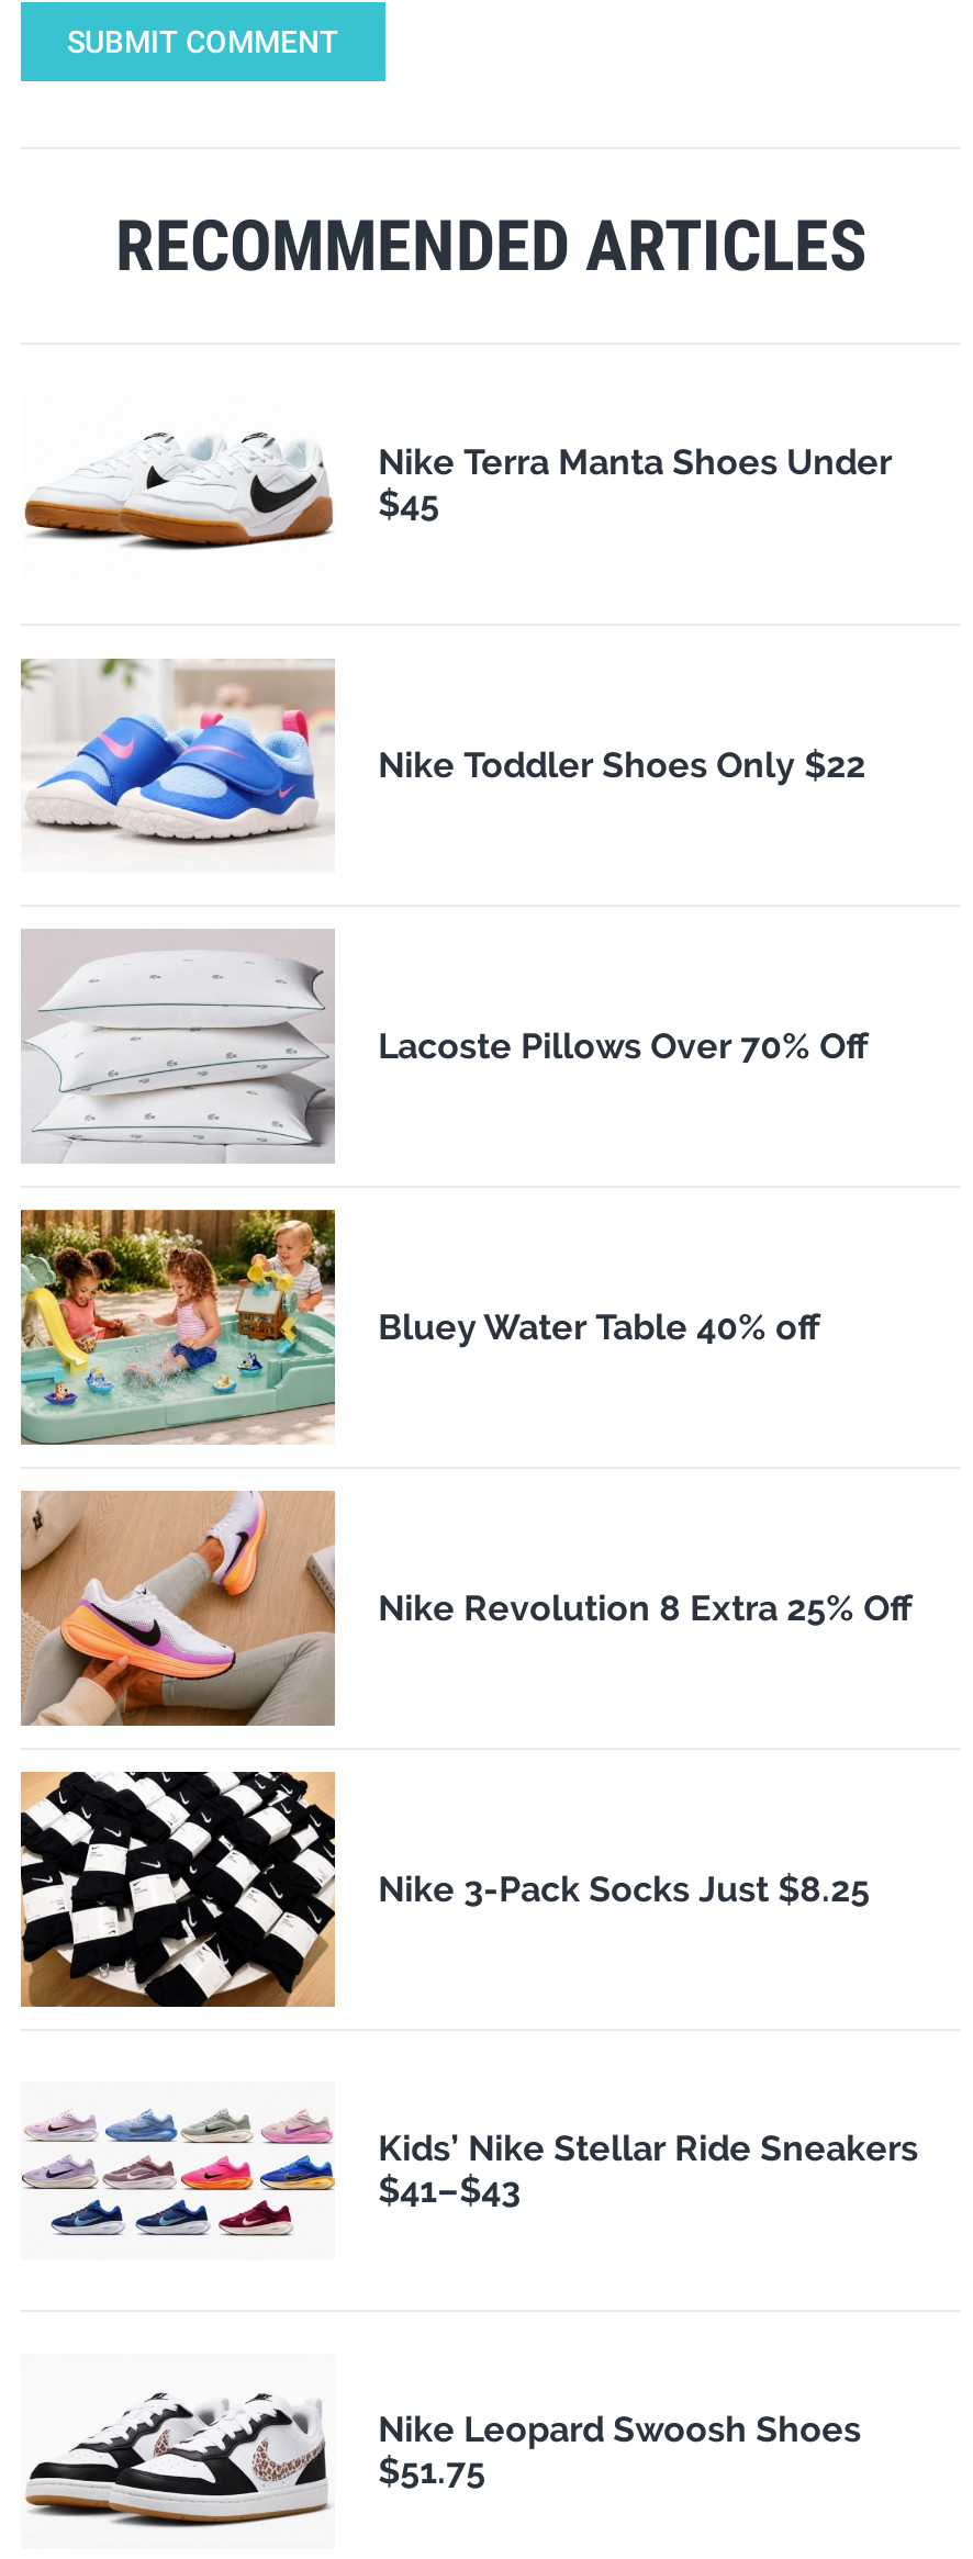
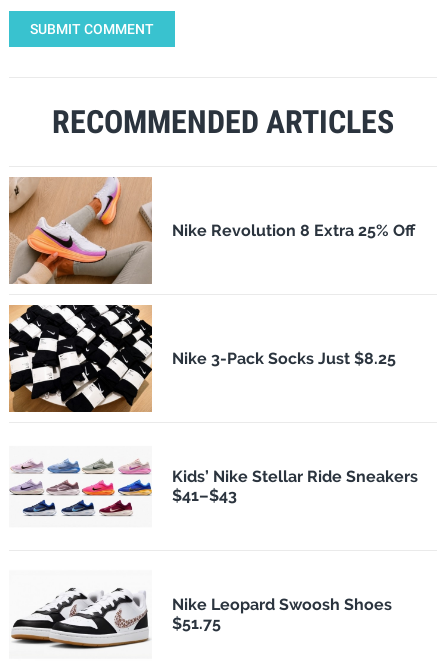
[23,430,892,551] [image] | Nike Terra Manta Shoes Under | $45 -> none
[21,656,866,848] [image] | Nike Toddler Shoes Only $22 -> none
[21,929,868,1164] [image] | Lacoste Pillows Over 70% Off -> none
[19,1208,820,1447] [image] | Bluey Water Table 40% off -> none

